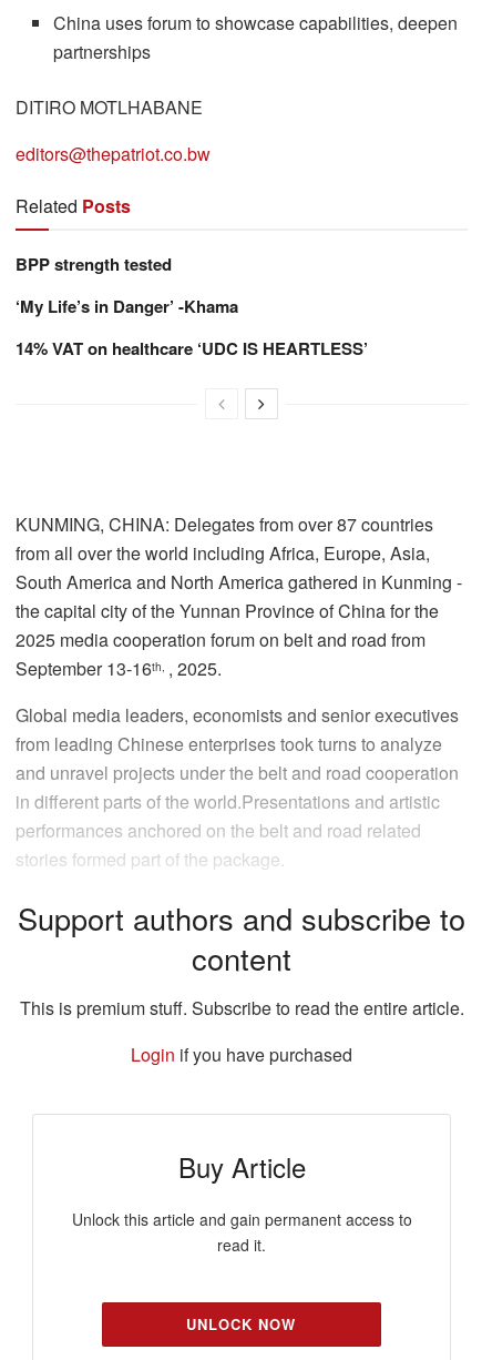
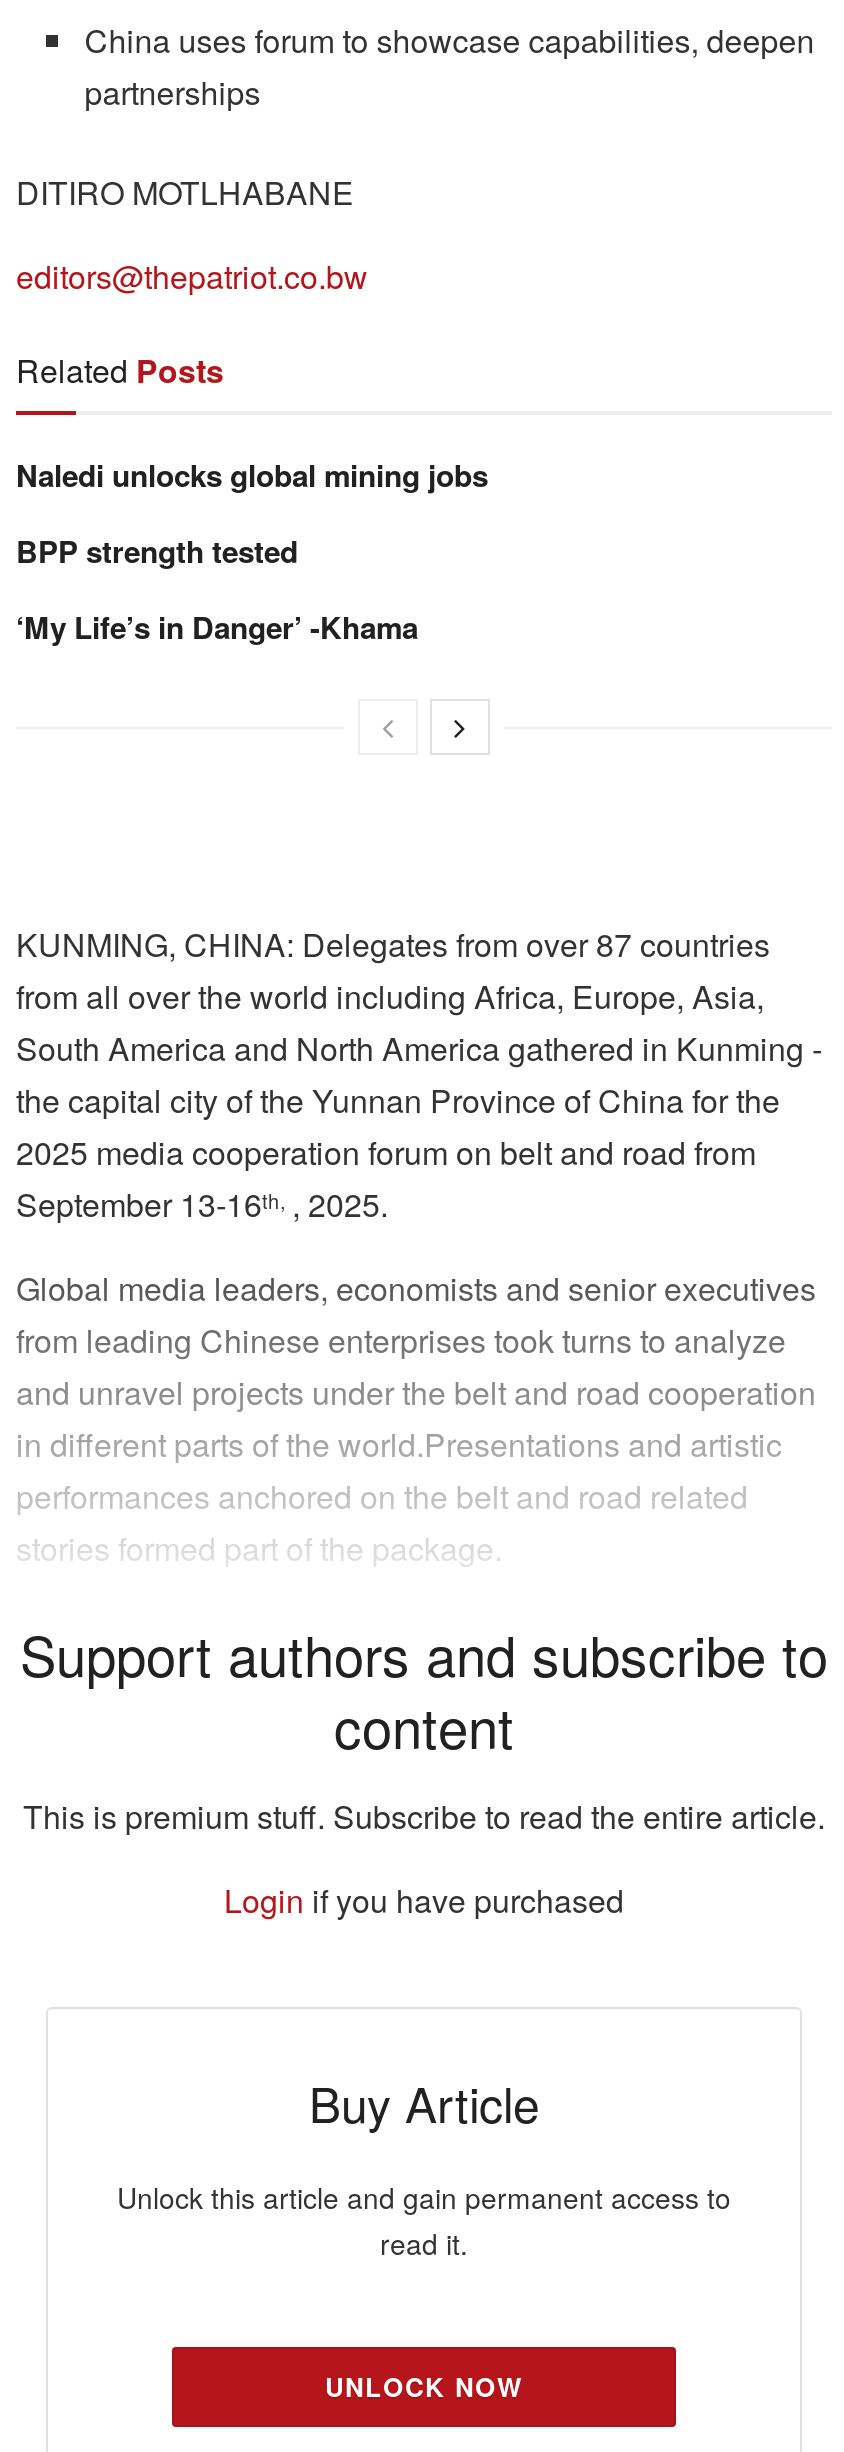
none -> [16,453,488,497] Naledi unlocks global mining jobs
moved [16,252,238,318] -> [16,529,418,649]: BPP strength tested | ‘My Life’s in Danger’ -Khama
[16,336,368,360] 14% VAT on healthcare ‘UDC IS HEARTLESS’ -> none

